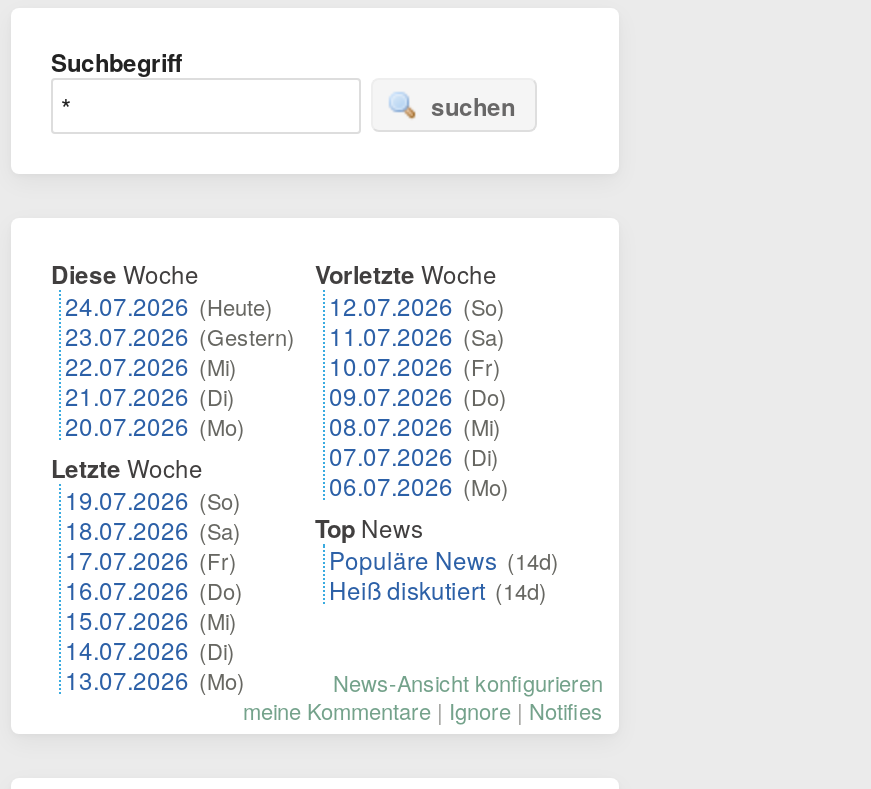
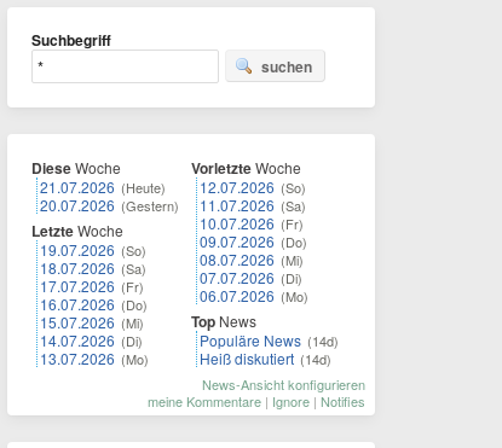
[65,288,295,442] 24.07.2026 (Heute) | 23.07.2026 (Gestern) | 22.07.2026 (Mi) | 21.07.2026 (Di) | 20.07.2026 (Mo) -> [40,176,179,215] 21.07.2026 (Heute) | 20.07.2026 (Gestern)
moved [51,450,245,696] -> [31,220,149,368]: Letzte Woche | 19.07.2026 (So) | 18.07.2026 (Sa) | 17.07.2026 (Fr) | 16.07.2026 (Do) | 15.07.2026 (Mi) | 14.07.2026 (Di) | 13.07.2026 (Mo)

